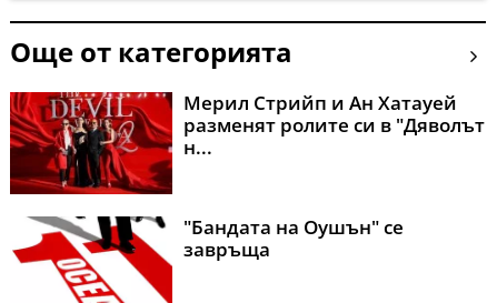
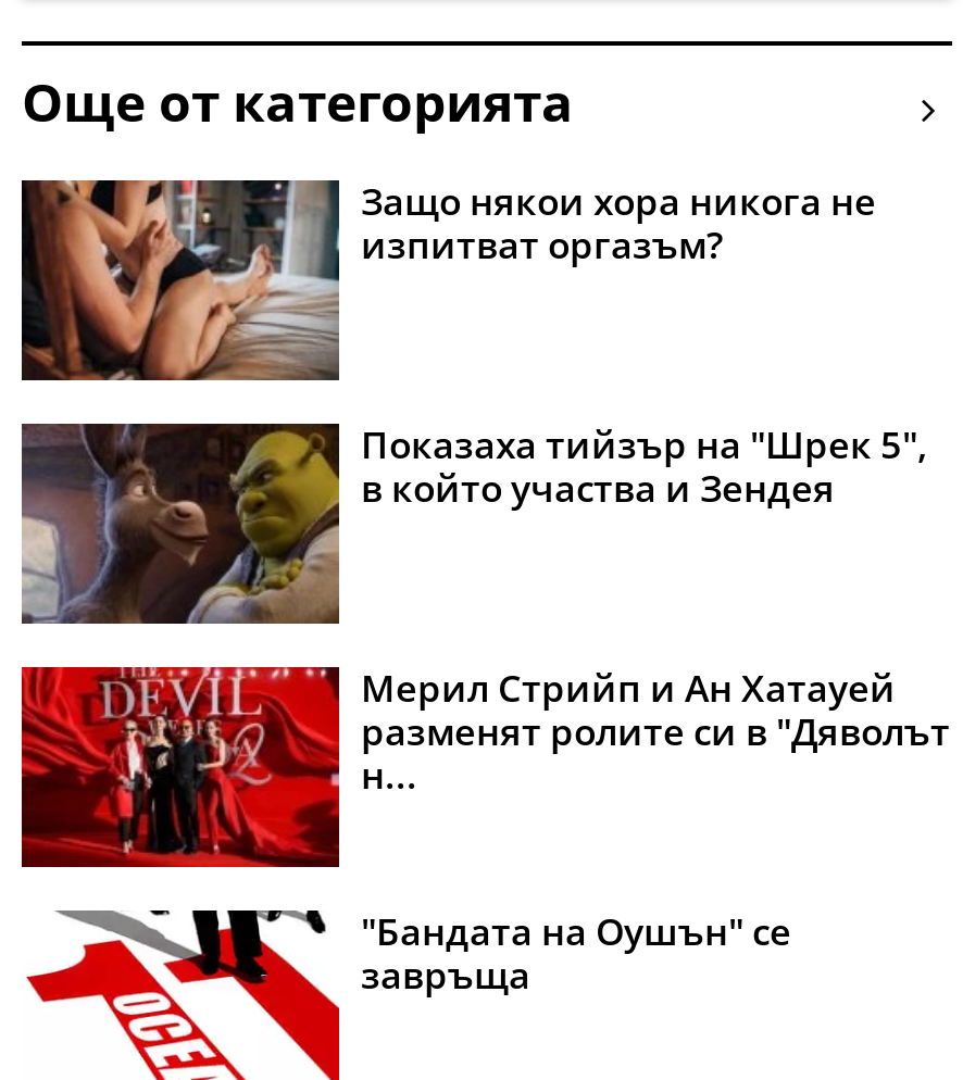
none -> [20,176,876,382] [image] | Защо някои хора никога не | изпитват оргазъм?
none -> [20,420,928,626] [image] | Показаха тийзър на "Шрек 5", | в който участва и Зендея

